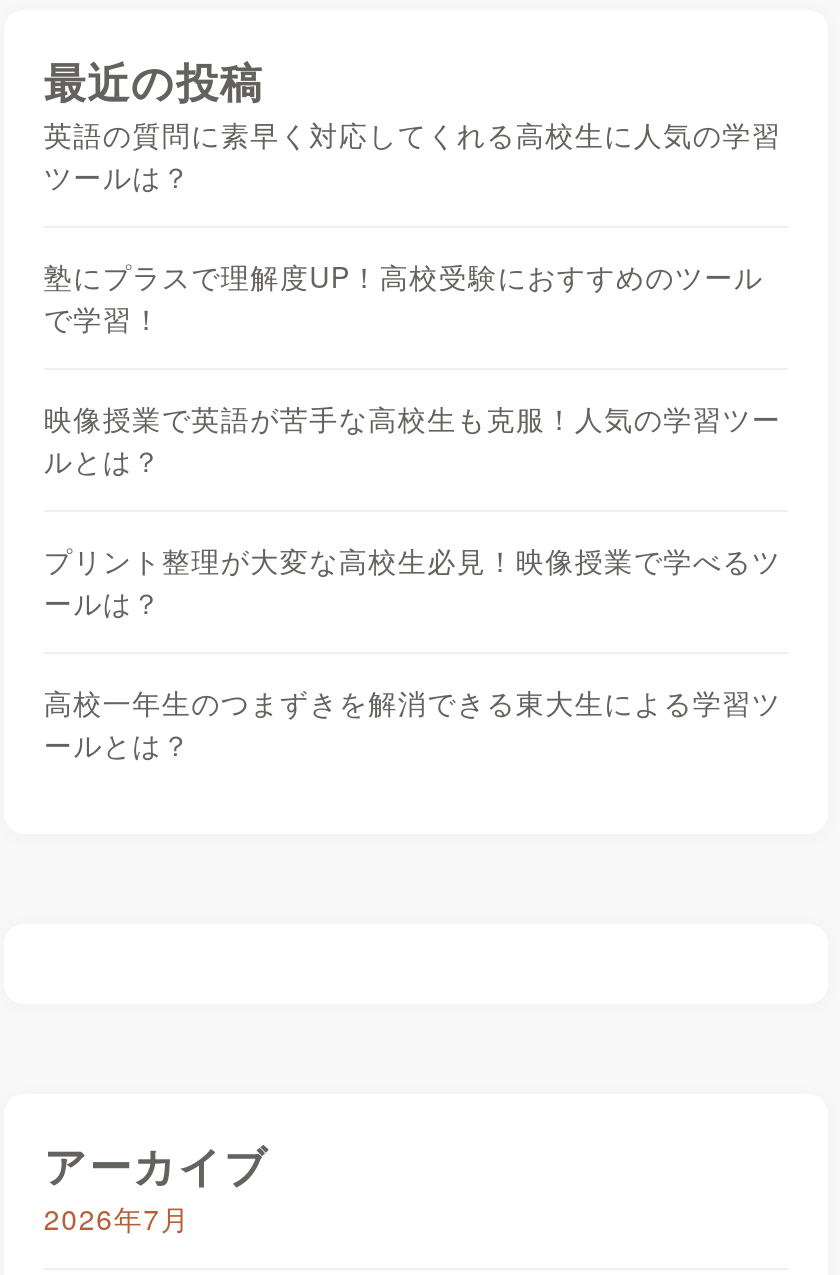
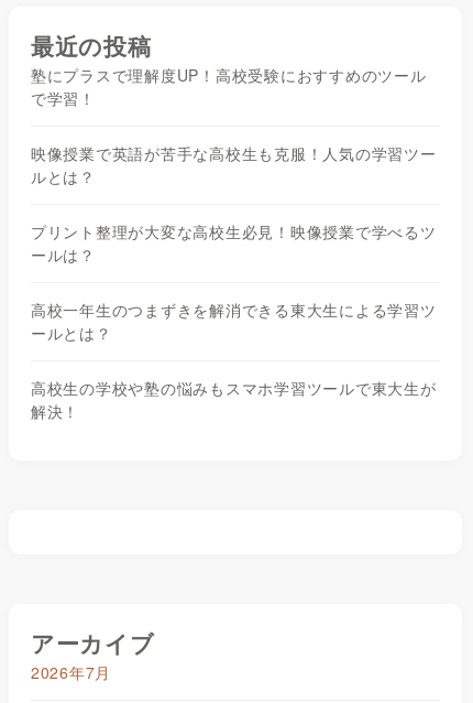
[44,113,781,195] 英語の質問に素早く対応してくれる高校生に人気の学習 | ツールは？ -> none
moved [44,255,781,763] -> [31,64,436,343]: 塾にプラスで理解度UP！高校受験におすすめのツール | で学習！ | 映像授業で英語が苦手な高校生も克服！人気の学習ツー | ルとは？ | プリント整理が大変な高校生必見！映像授業で学べるツ | ールは？ | 高校一年生のつまずきを解消できる東大生による学習ツ | ールとは？
none -> [31,377,436,422] 高校生の学校や塾の悩みもスマホ学習ツールで東大生が | 解決！

